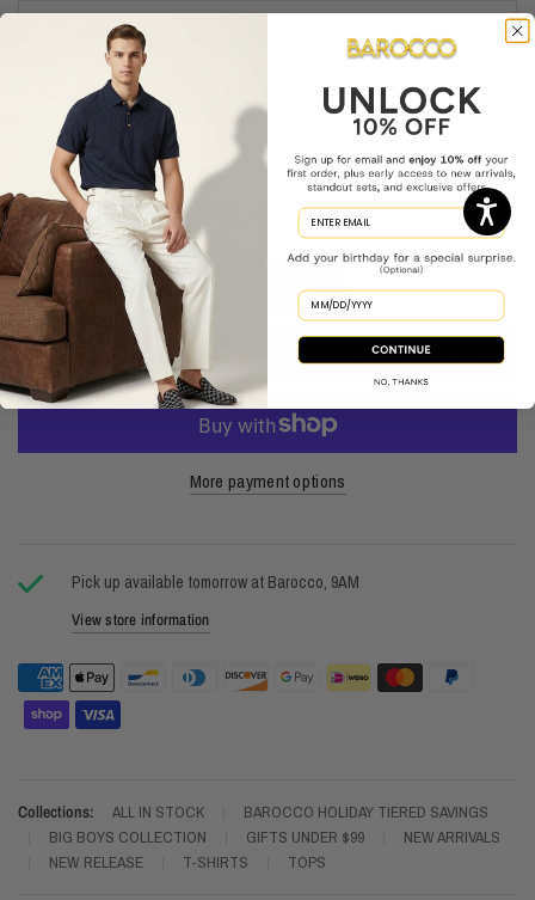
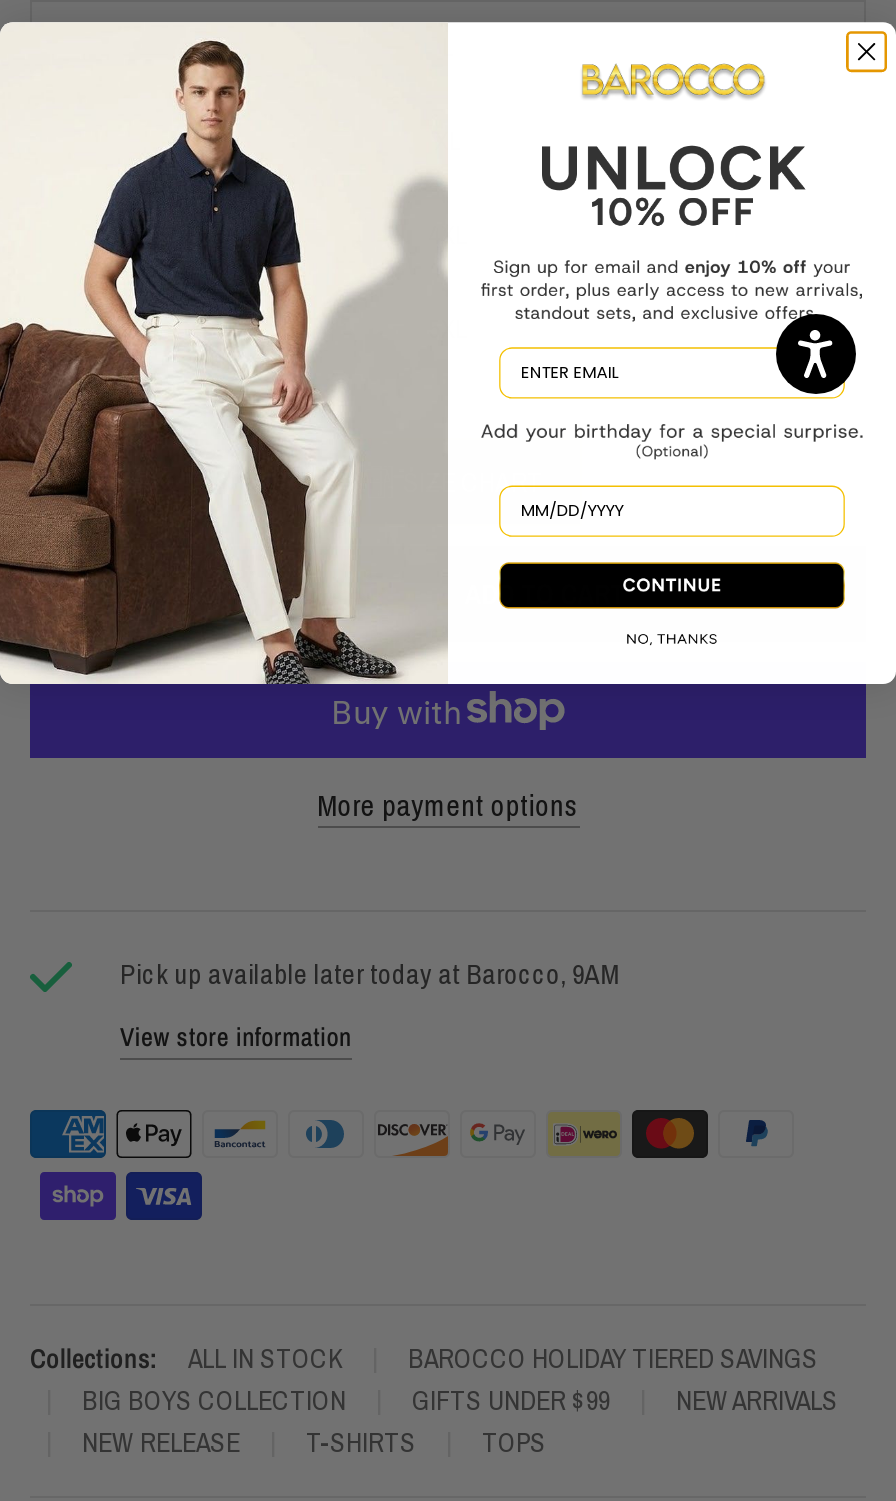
[72,571,360,593] Pick up available tomorrow at Barocco, 9AM -> [120,956,620,992] Pick up available later today at Barocco, 9AM

